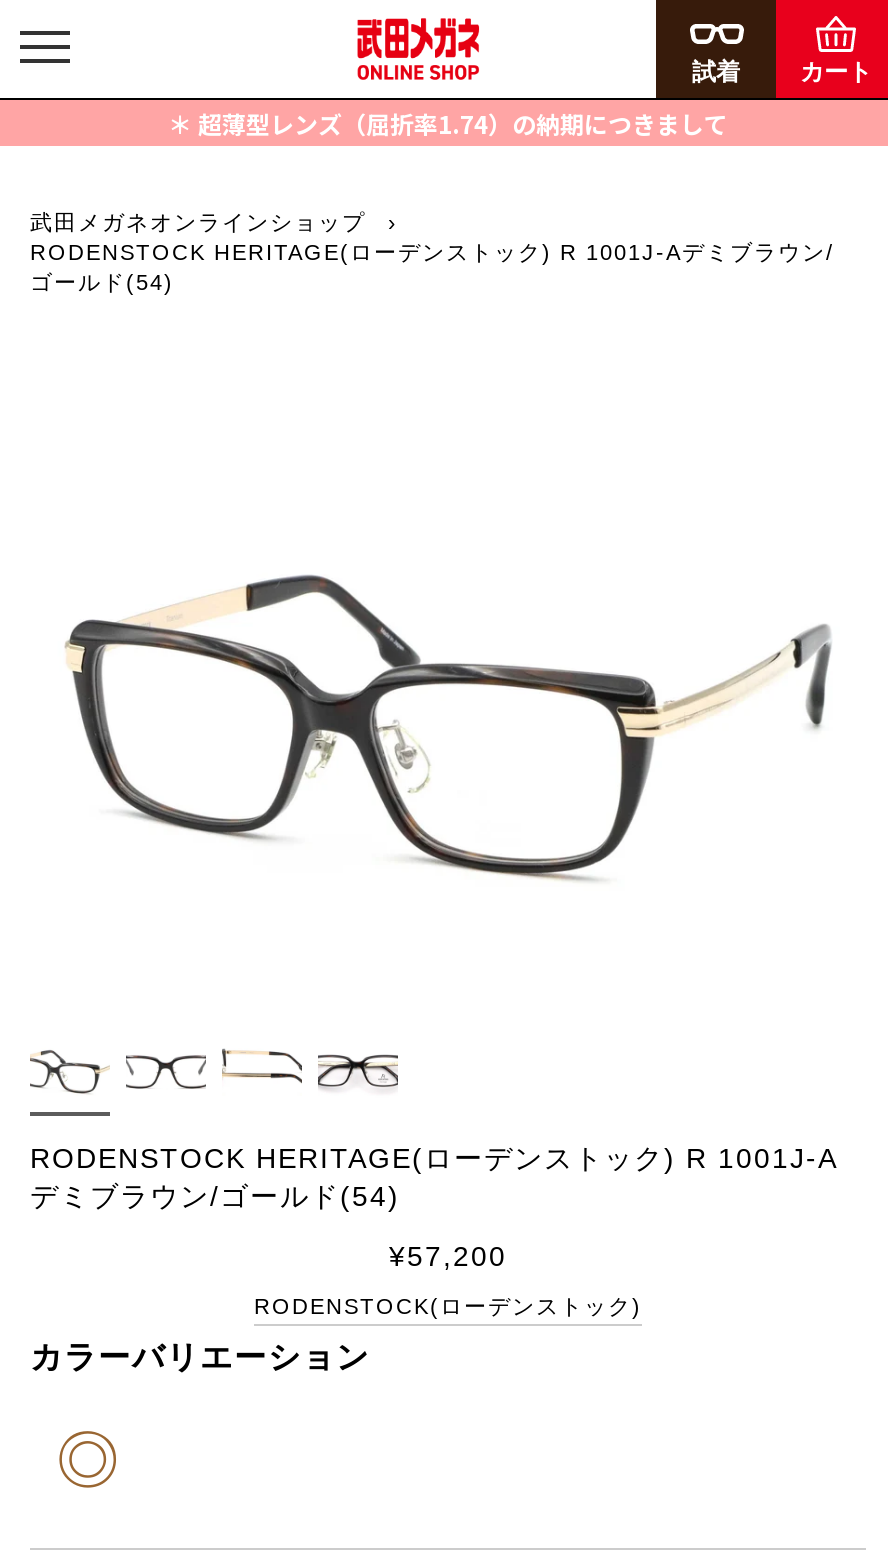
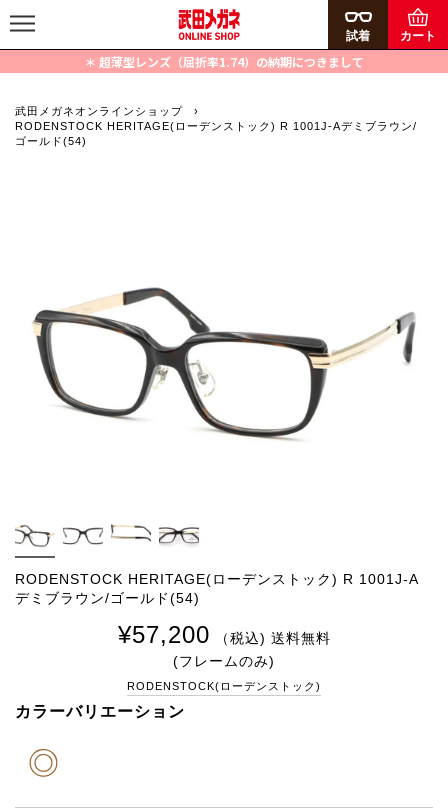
[389,1239,507,1271] ¥57,200 -> [117,621,330,668] ¥57,200 （税込) 送料無料 | (フレームのみ)

